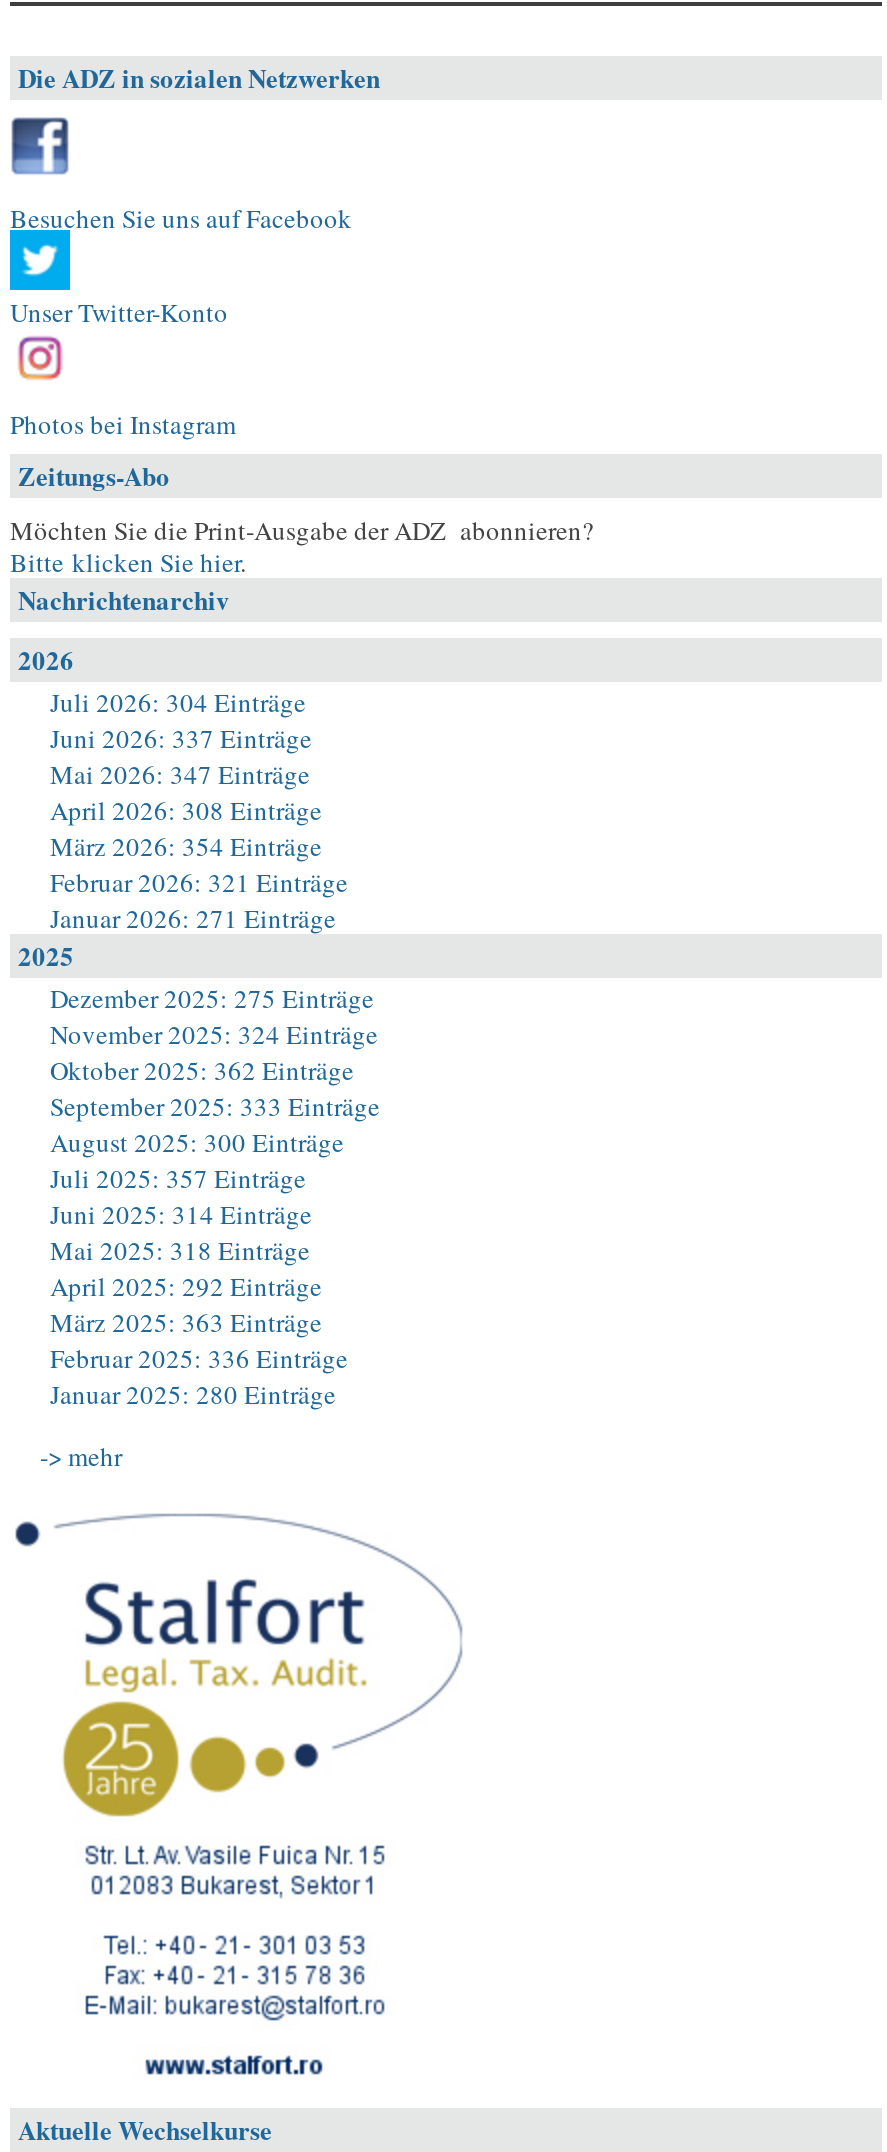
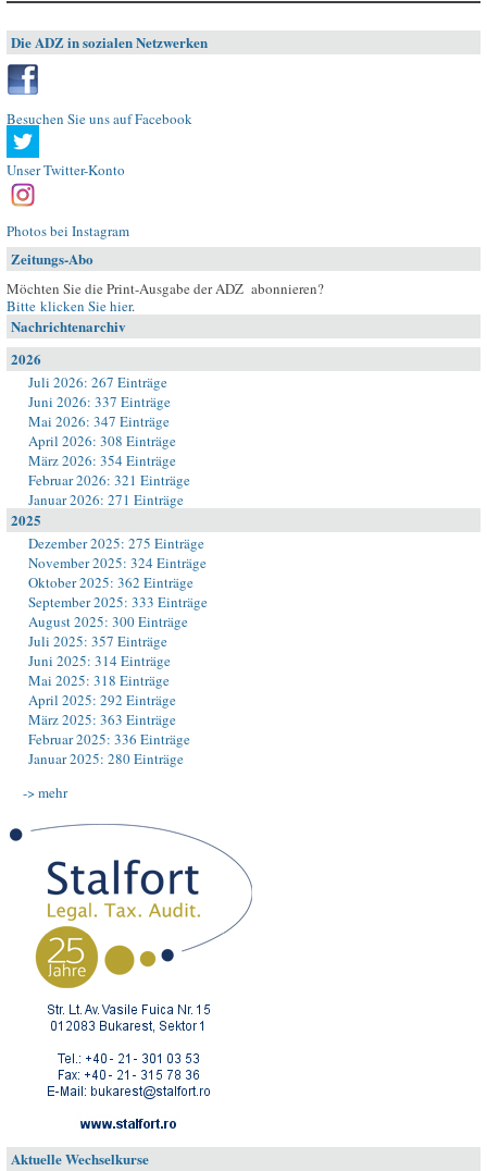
[50,684,306,720] Juli 2026: 304 Einträge -> [28,372,167,392] Juli 2026: 267 Einträge

